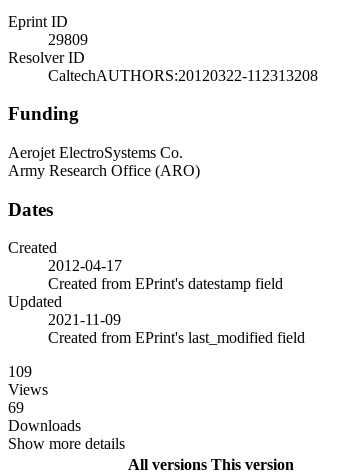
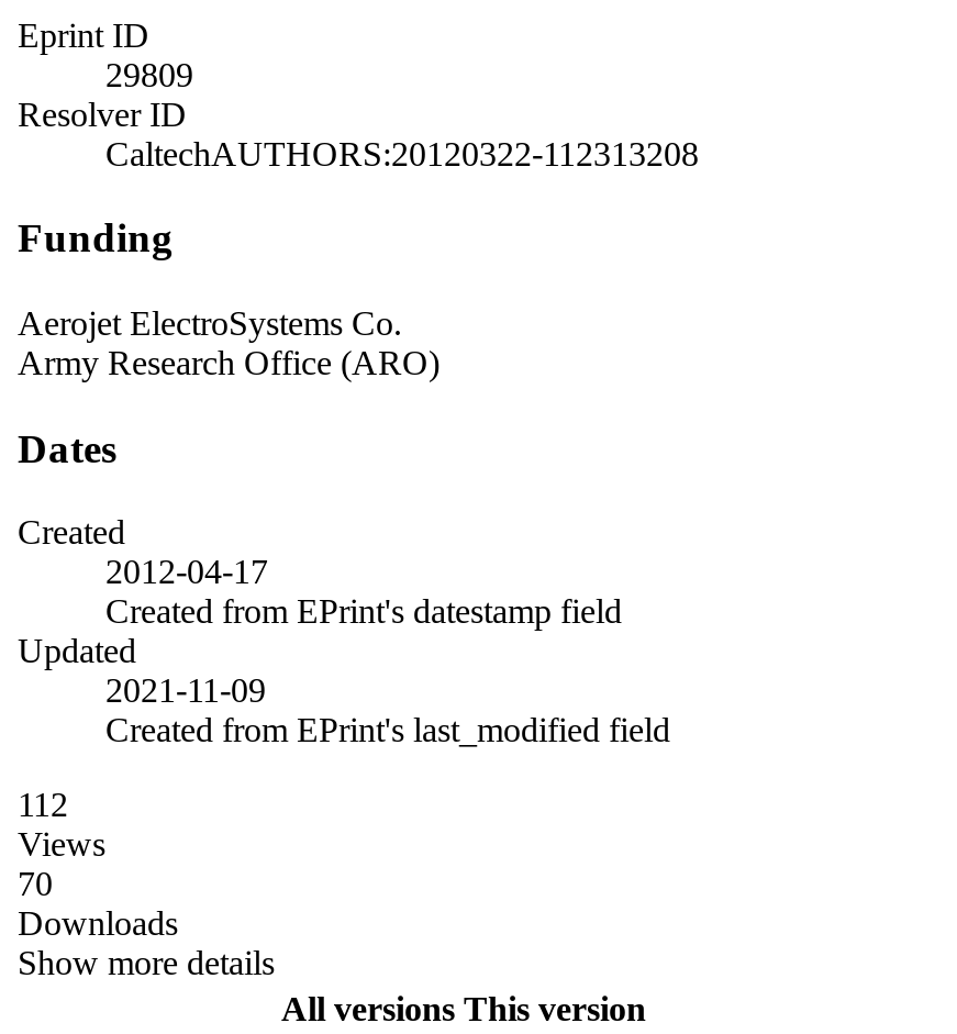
[8,363,32,380] 109 -> [18,787,68,824] 112
[8,399,24,416] 69 -> [18,866,53,903] 70

